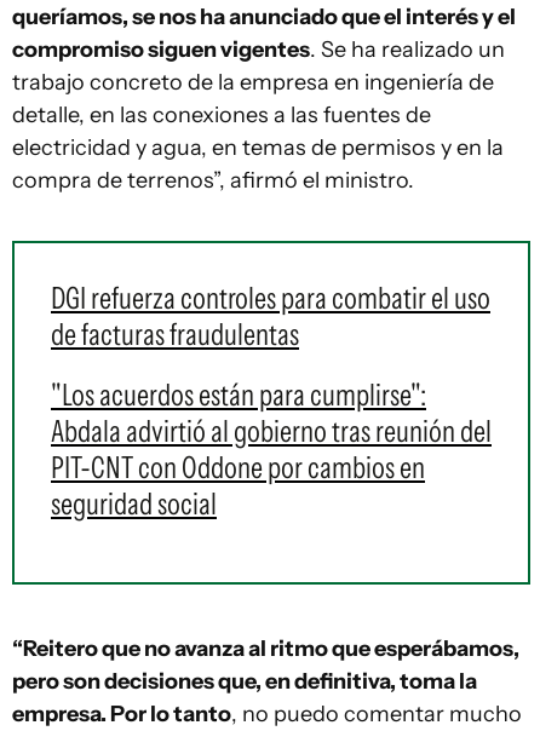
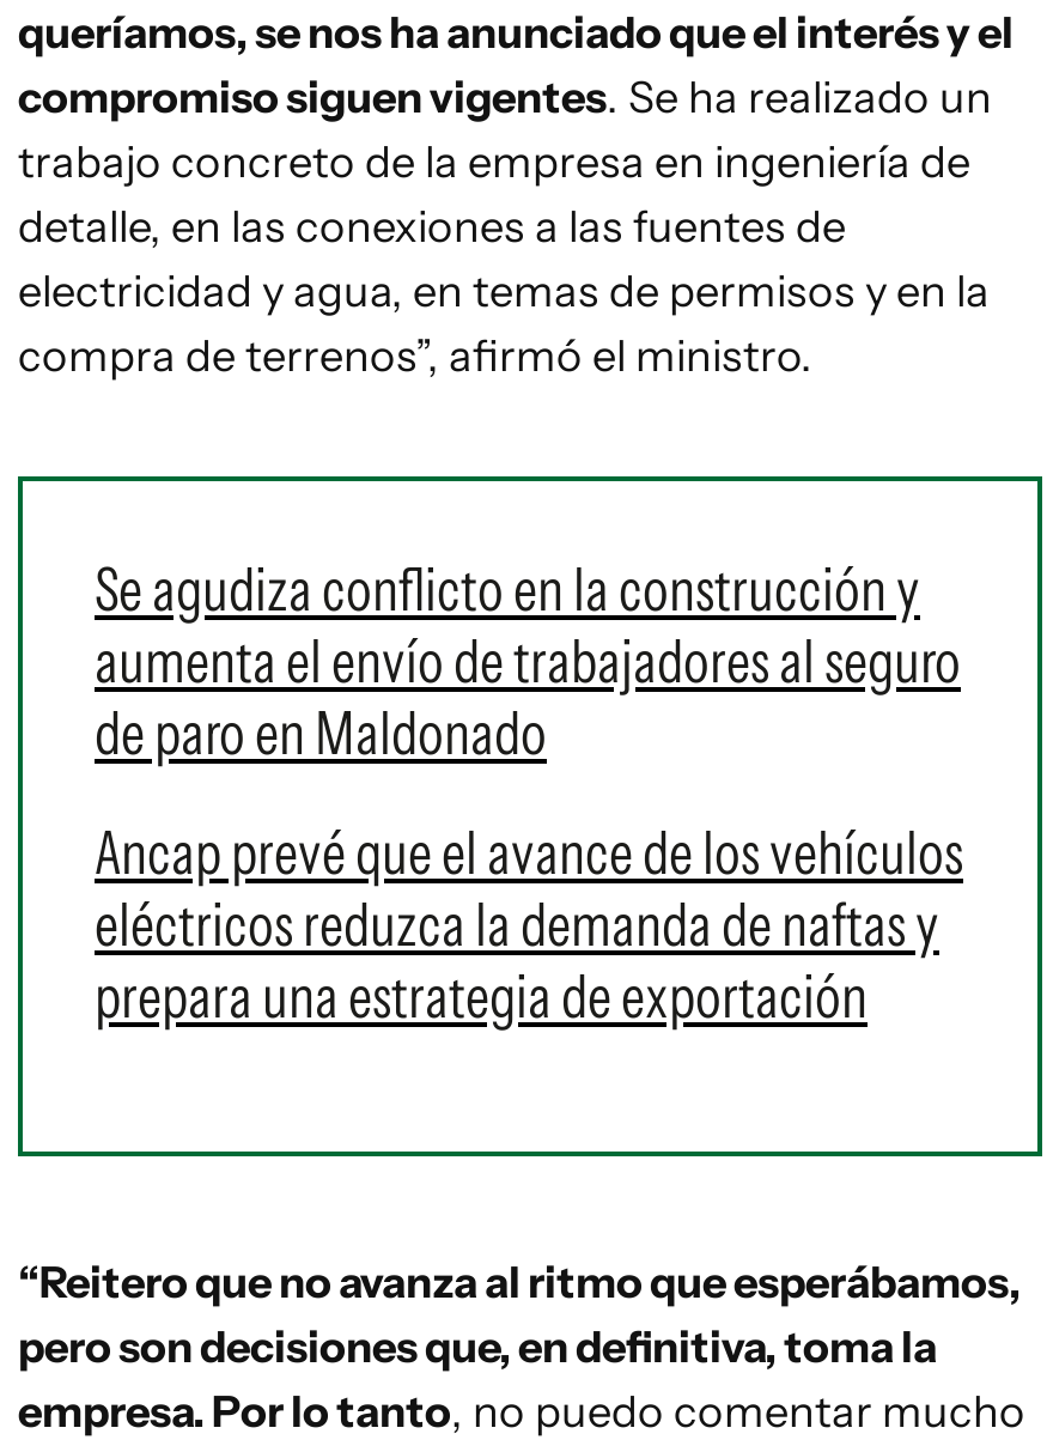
[51,280,490,352] DGI refuerza controles para combatir el uso | de facturas fraudulentas -> [95,553,961,768] Se agudiza conflicto en la construcción y | aumenta el envío de trabajadores al seguro | de paro en Maldonado
[51,376,492,522] "Los acuerdos están para cumplirse": | Abdala advirtió al gobierno tras reunión del | PIT-CNT con Oddone por cambios en | seguridad social -> [95,816,963,1032] Ancap prevé que el avance de los vehículos | eléctricos reduzca la demanda de naftas y | prepara una estrategia de exportación

